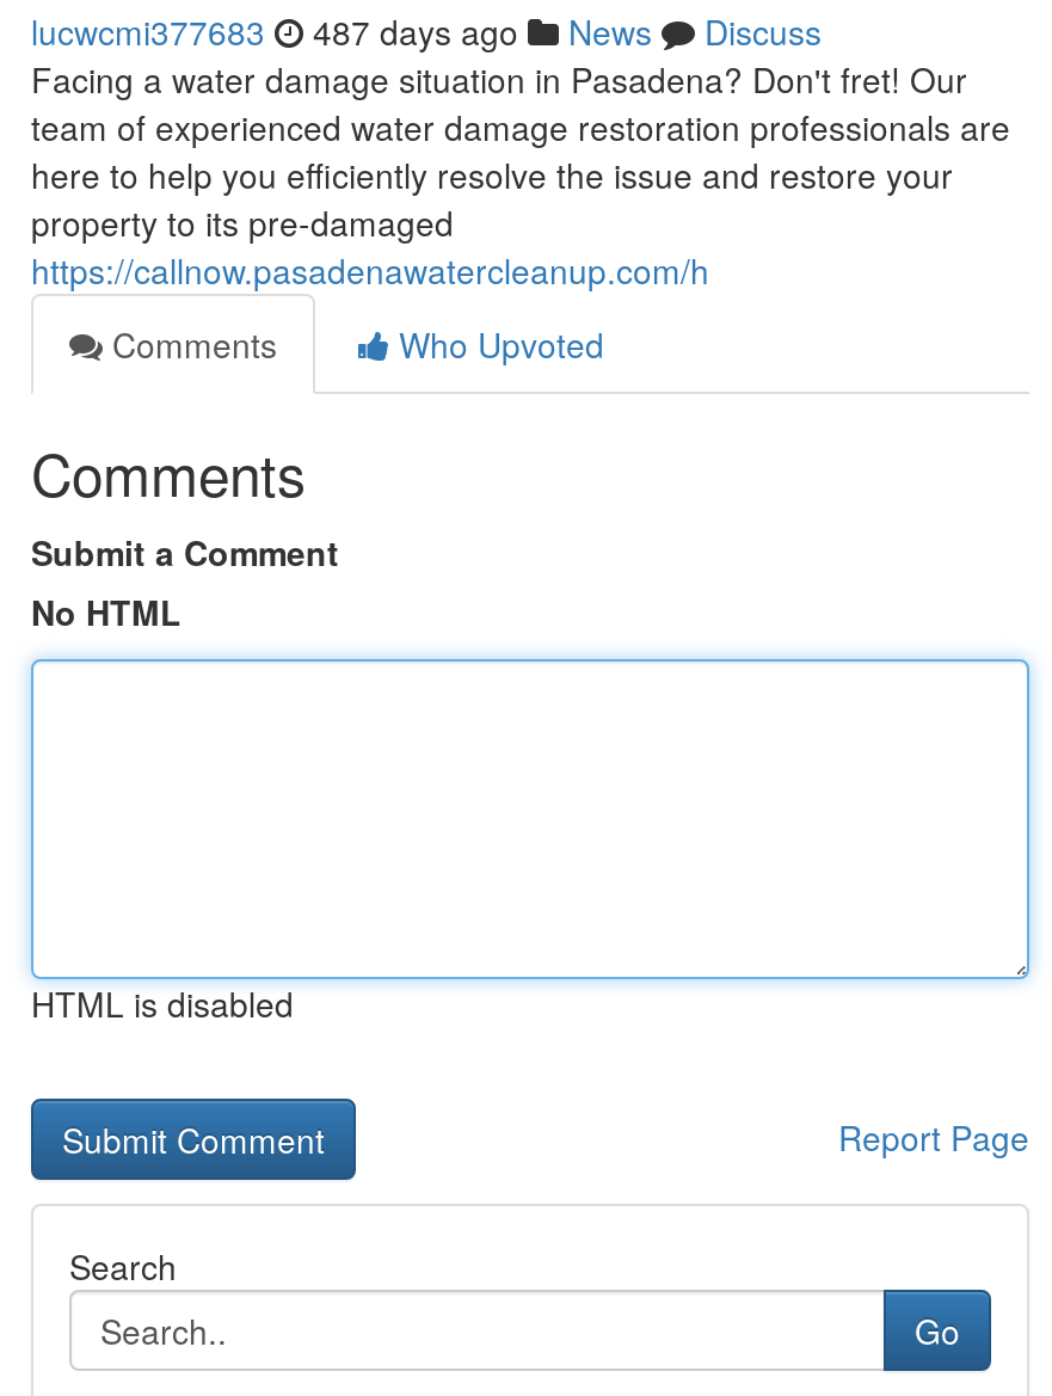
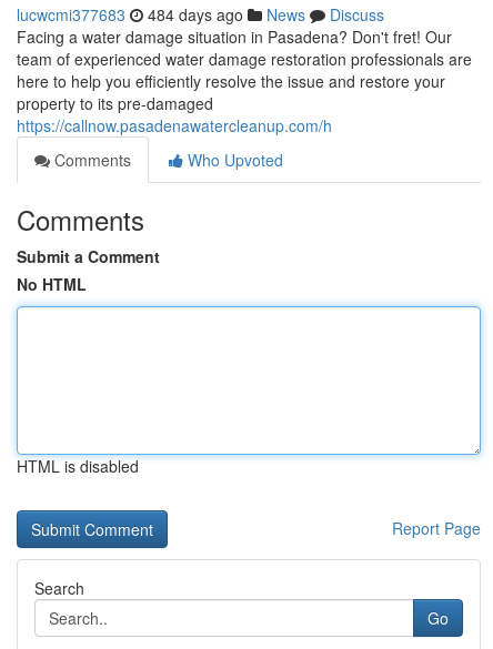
[31,7,822,55] lucwcmi377683 487 days ago News Discuss -> [17,3,384,26] lucwcmi377683 484 days ago News Discuss

